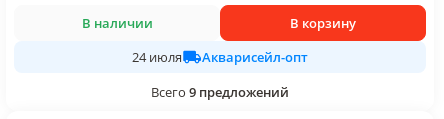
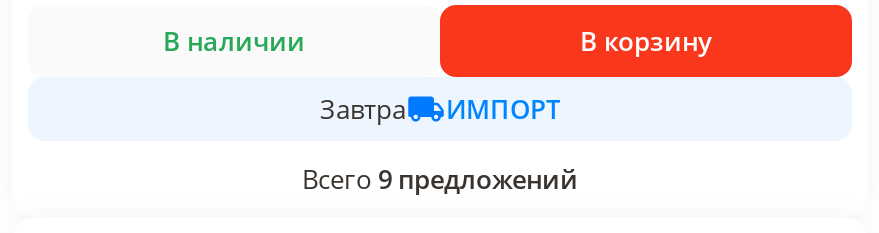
[132,47,308,66] 24 июля | Акварисейл-опт -> [320,90,560,127] Завтра | ИМПОРТ

